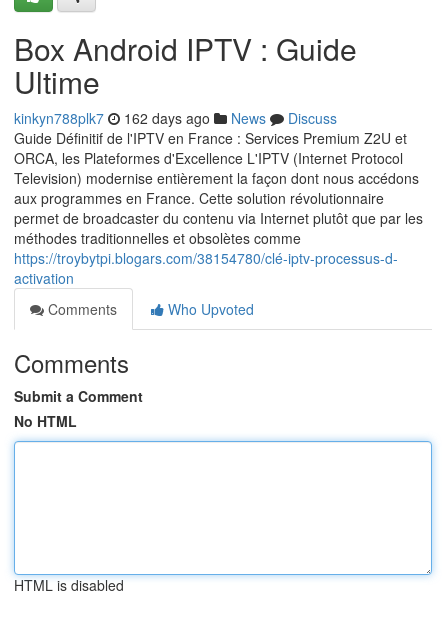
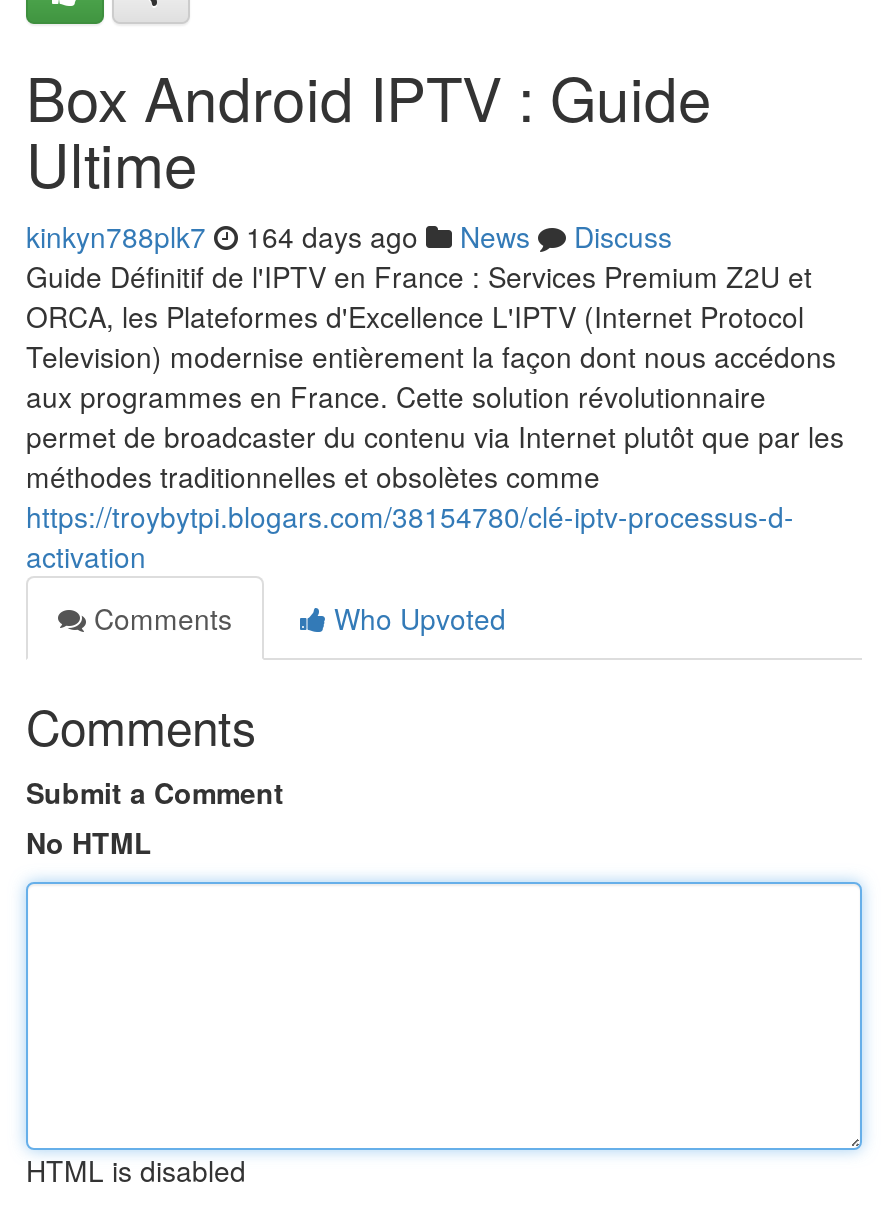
[14,108,337,128] kinkyn788plk7 162 days ago News Discuss -> [26,216,672,256] kinkyn788plk7 164 days ago News Discuss

